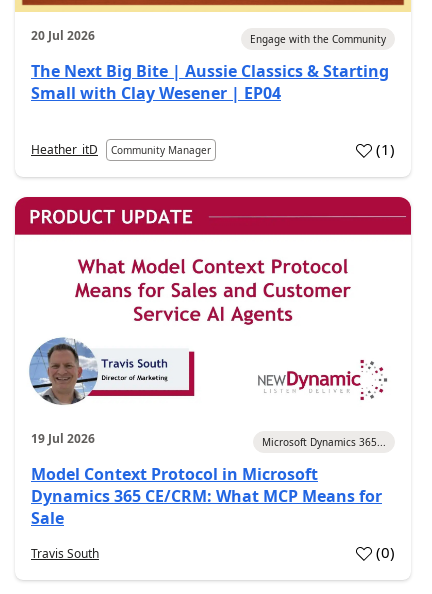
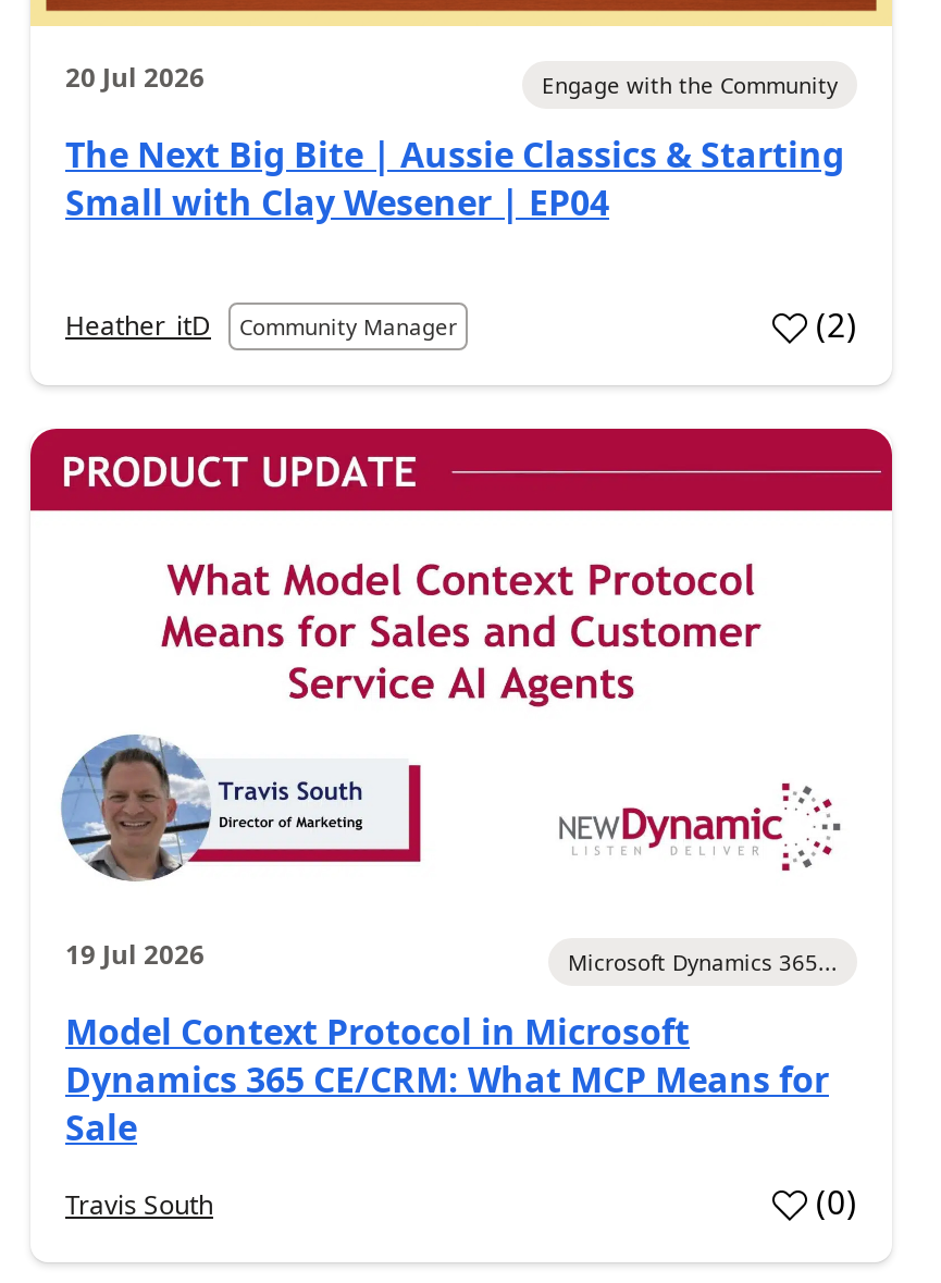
[376,139,395,159] (1) -> [816,303,857,346] (2)

